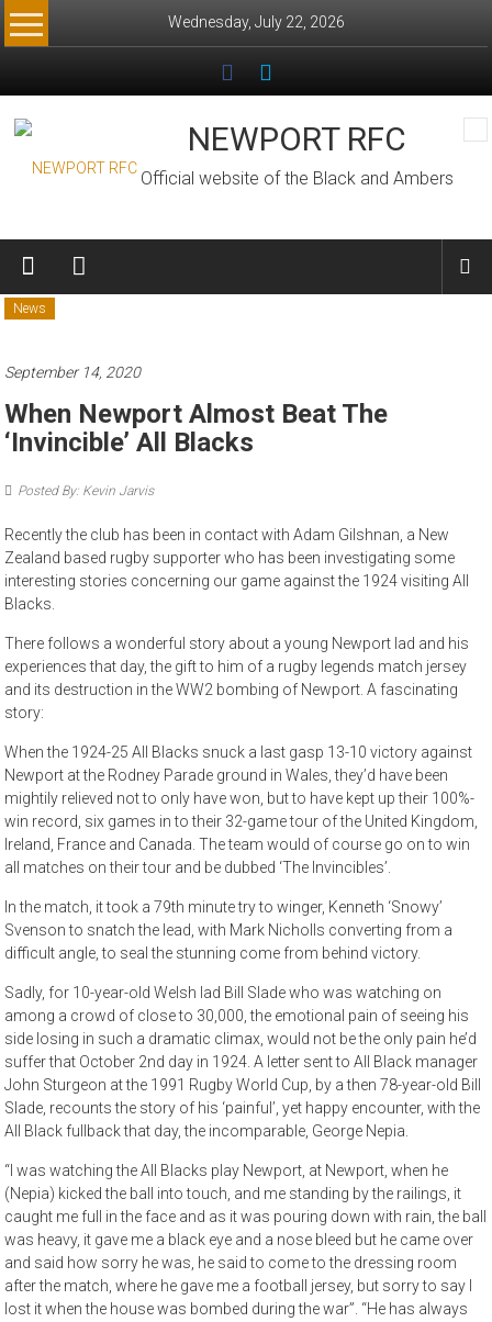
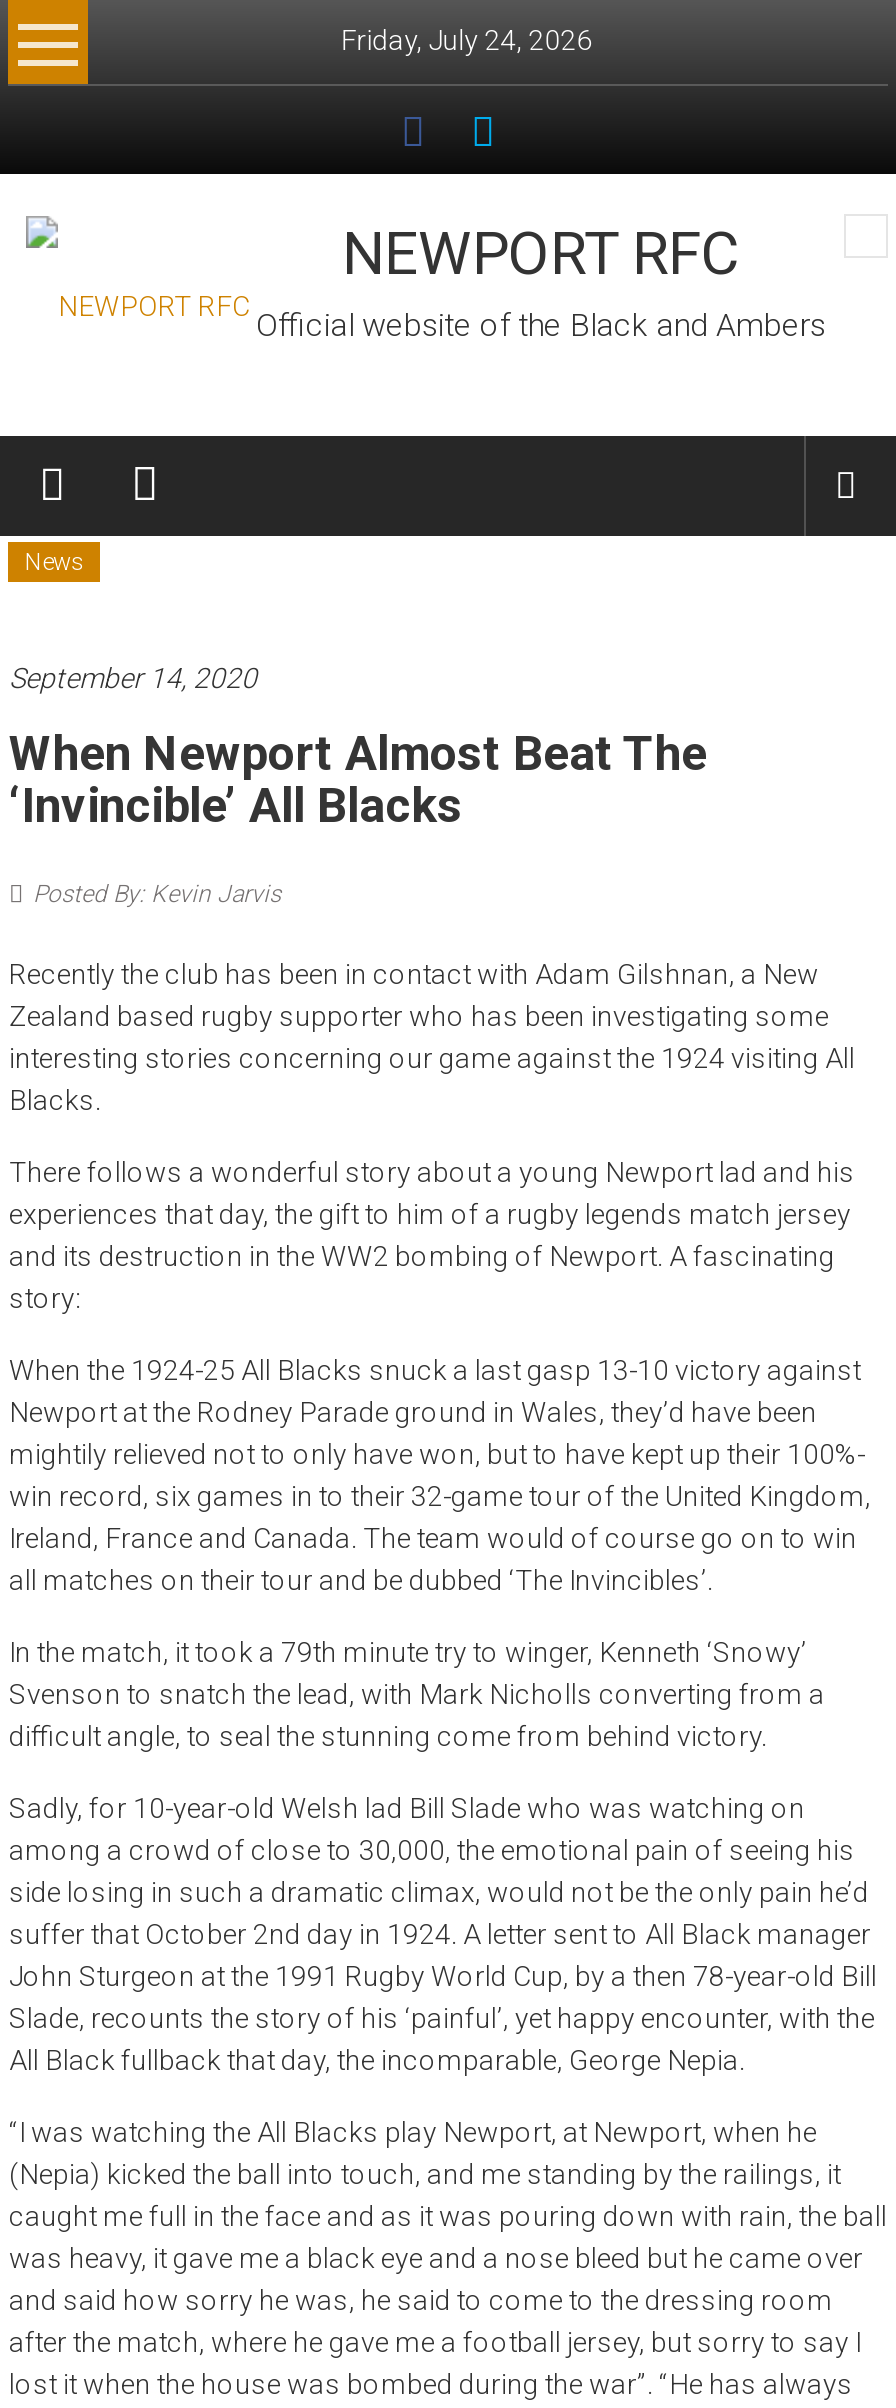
[168,13,345,31] Wednesday, July 22, 2026 -> [341,24,593,56] Friday, July 24, 2026

